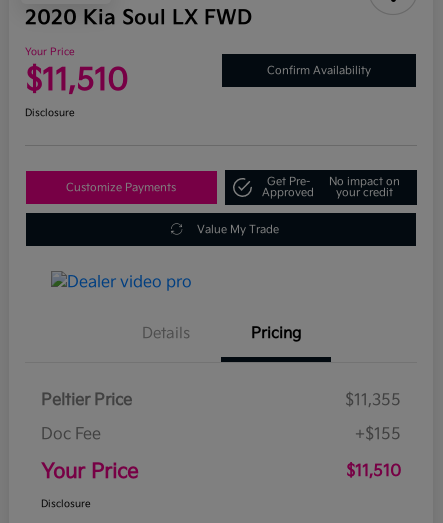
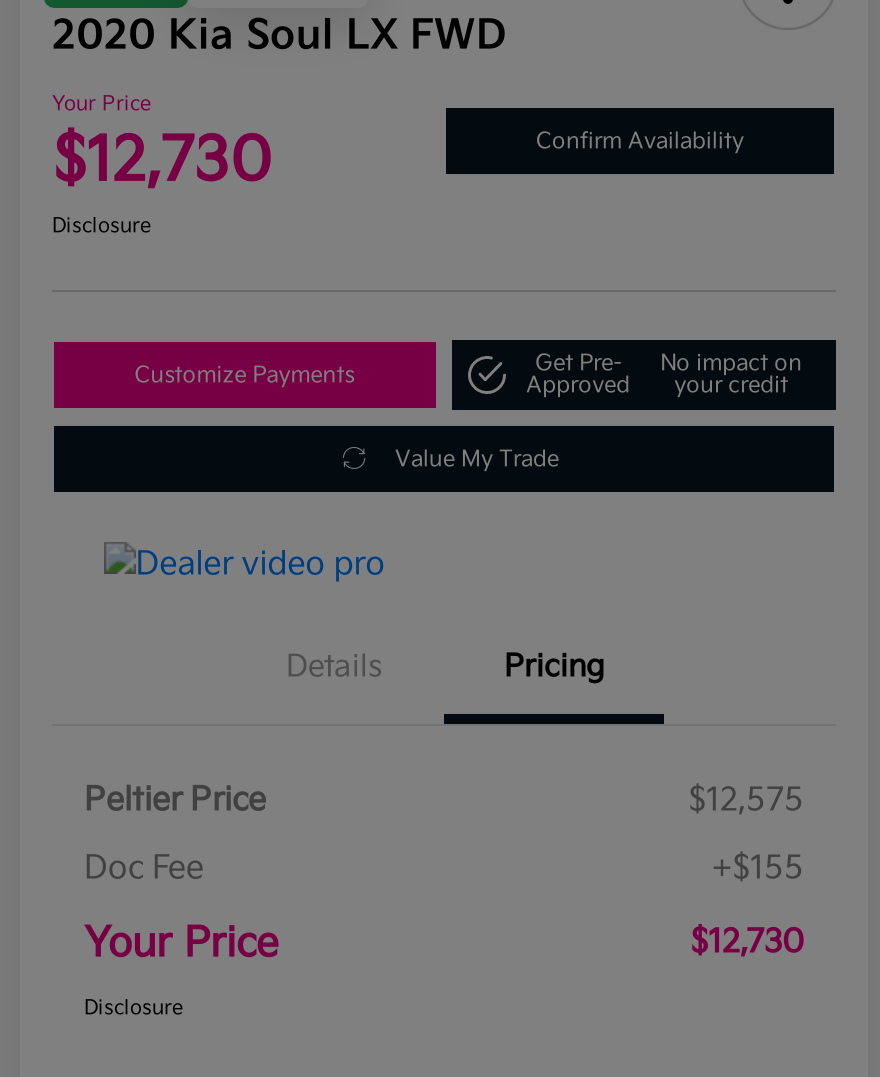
[25,63,128,99] $11,510 -> [52,126,272,198] $12,730
[345,391,401,410] $11,355 -> [688,782,804,820] $12,575
[346,462,401,481] $11,510 -> [690,924,804,962] $12,730

